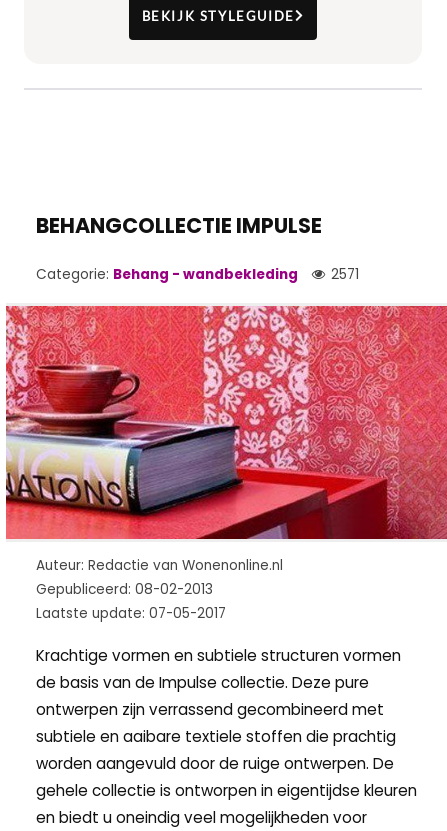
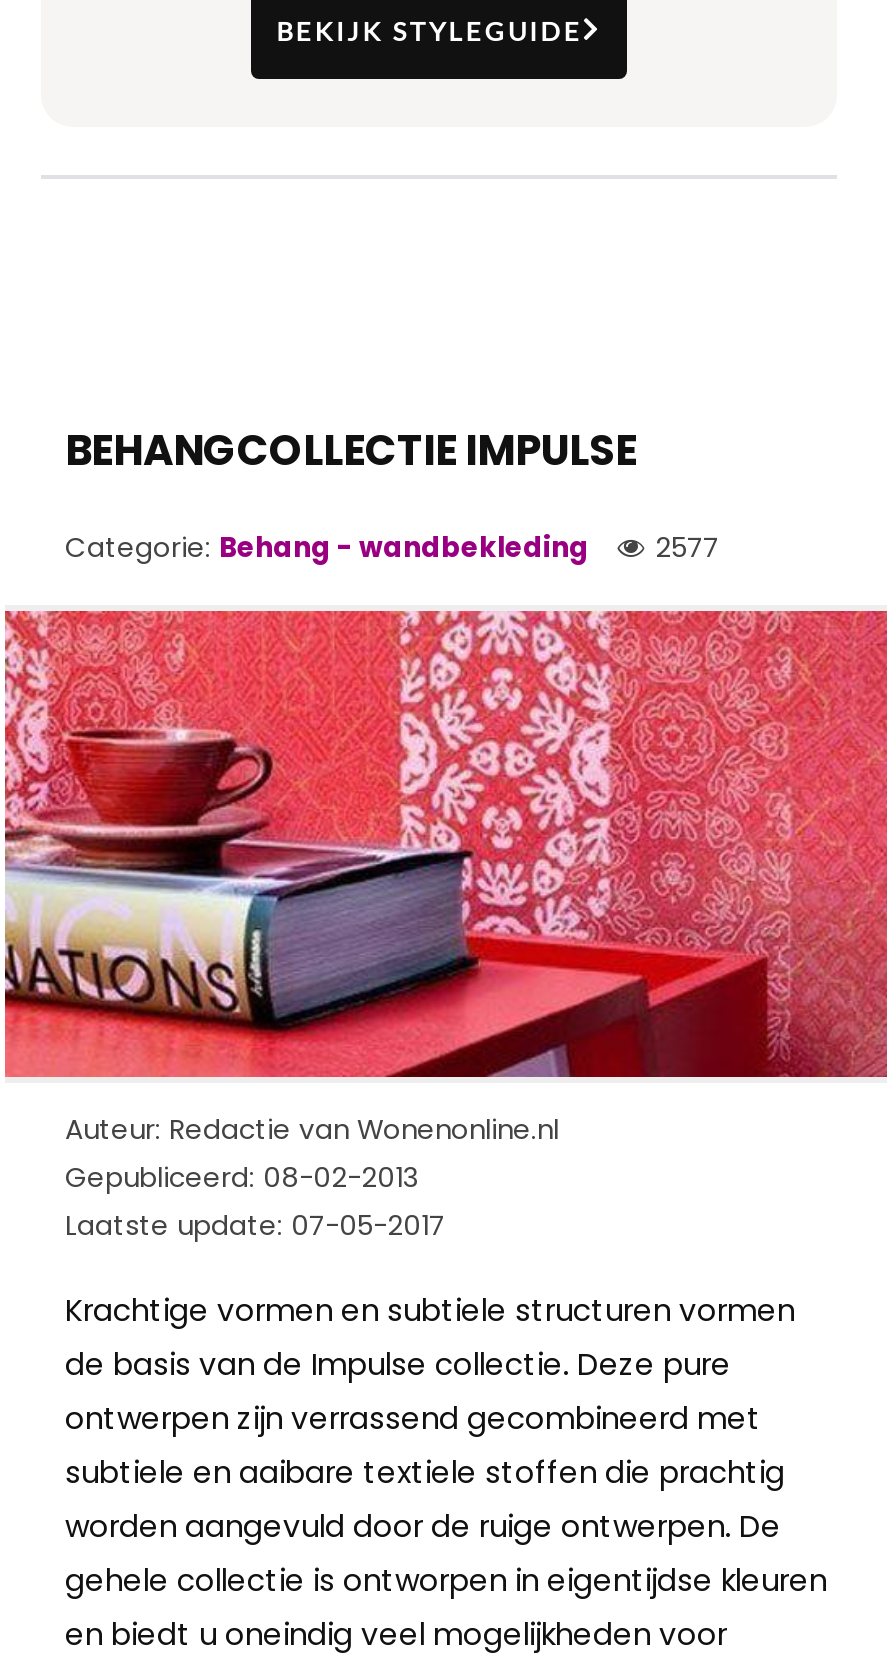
[36,265,359,284] Categorie: Behang - wandbekleding 2571 -> [65,529,719,567] Categorie: Behang - wandbekleding 2577

